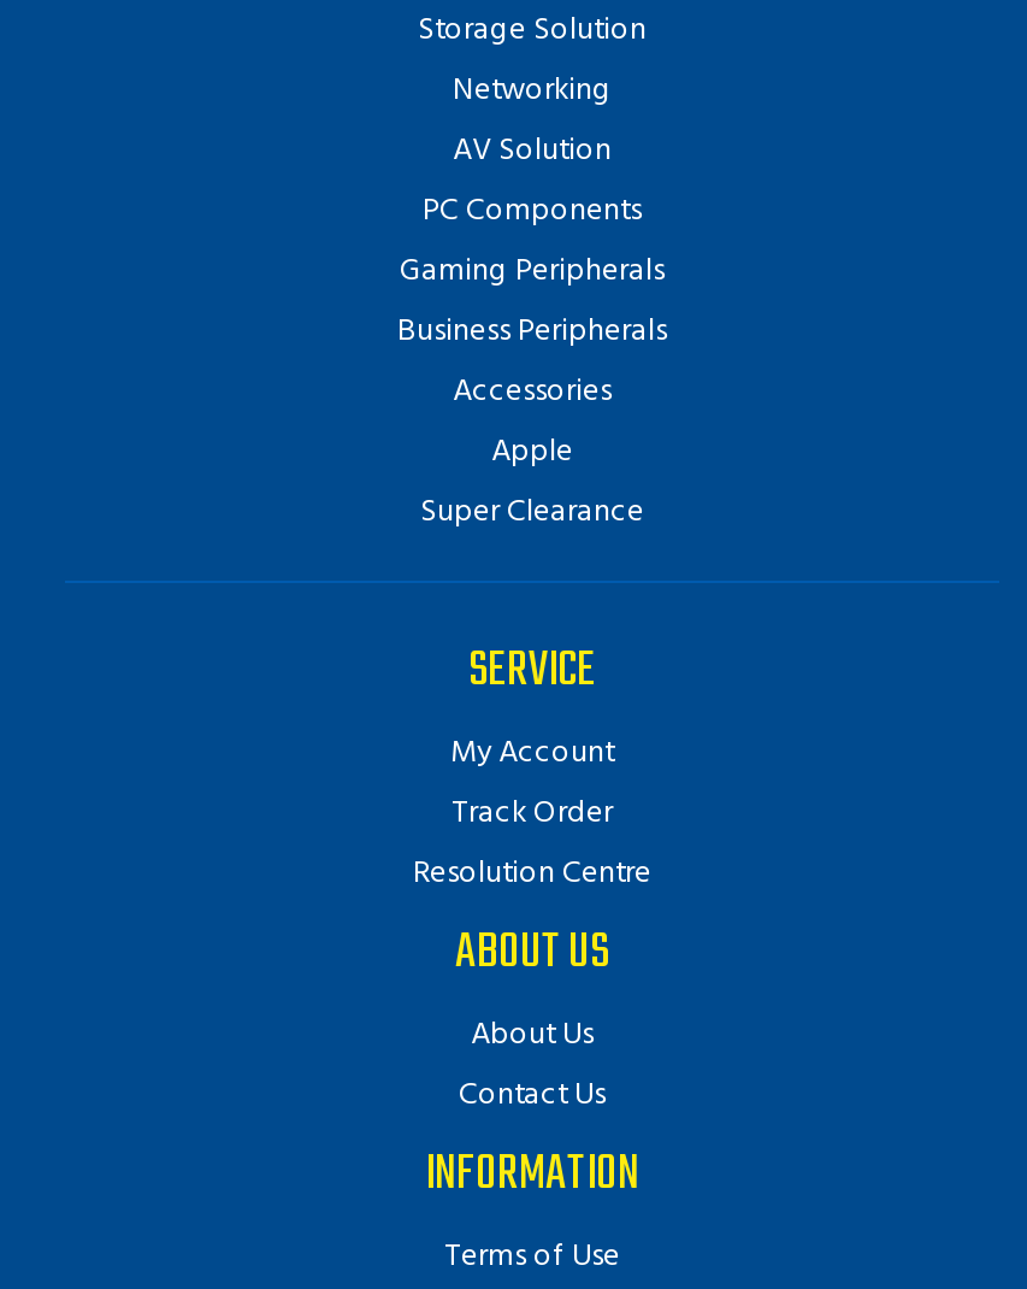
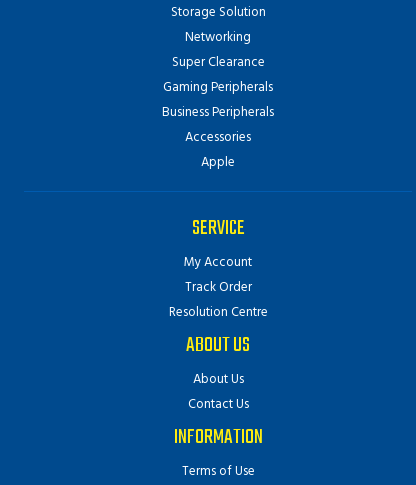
[423,126,642,237] AV Solution | PC Components -> none
moved [420,487,644,538] -> [171,52,264,73]: Super Clearance

